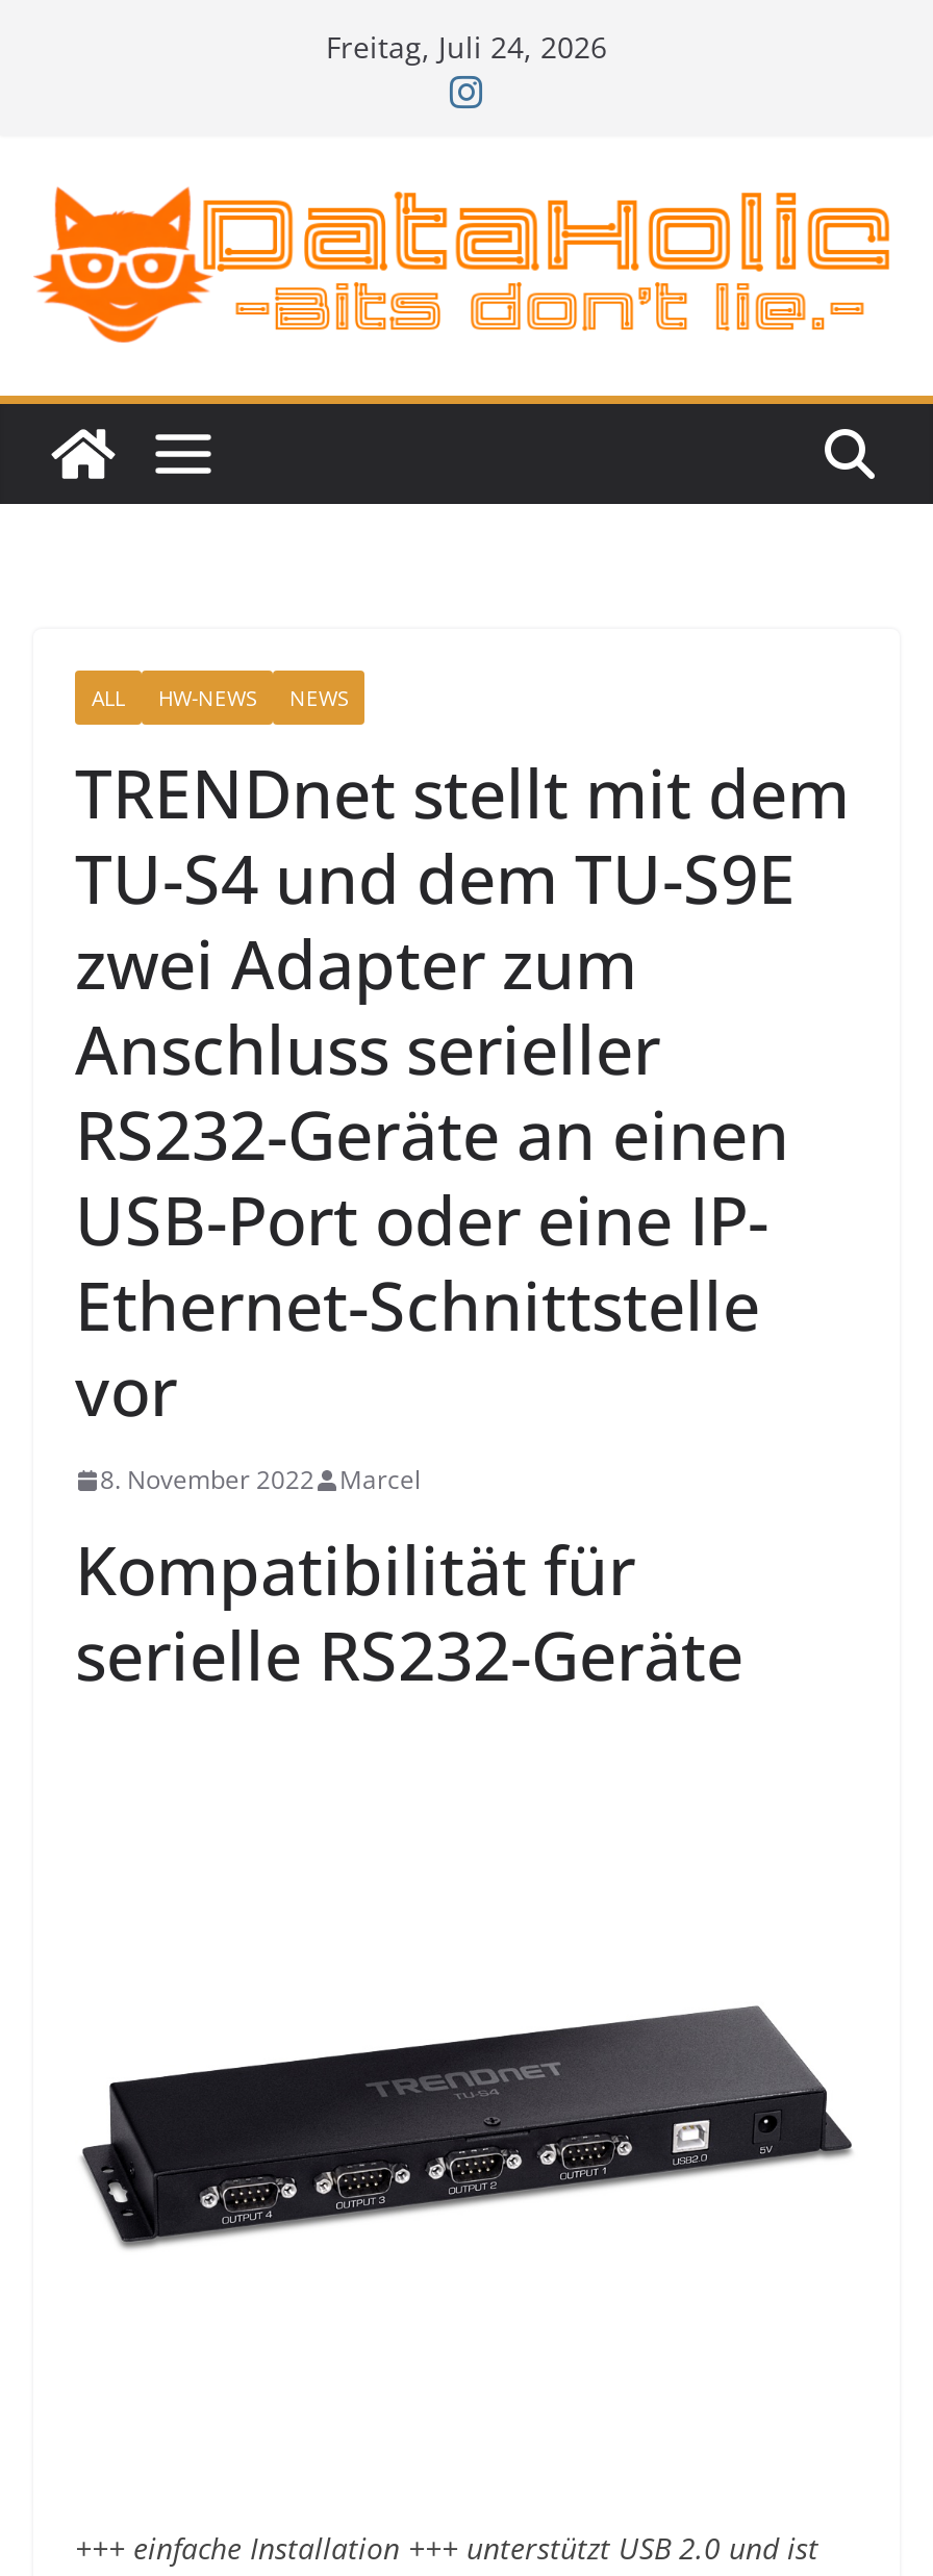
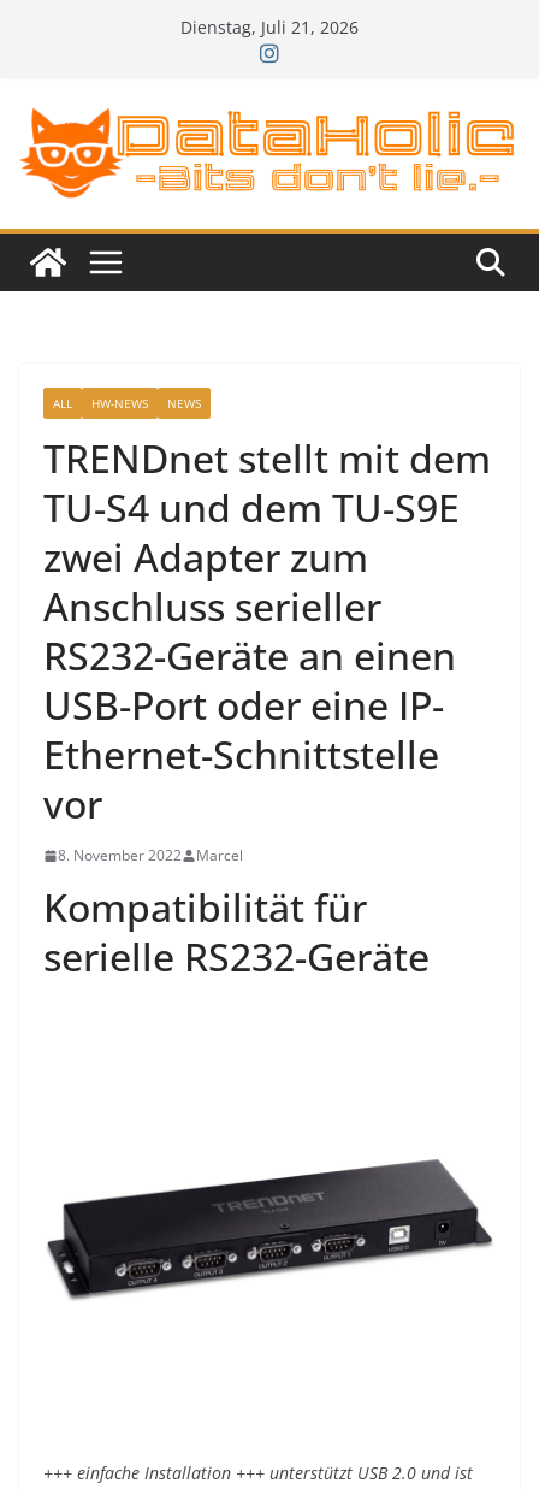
[326,27,607,67] Freitag, Juli 24, 2026 -> [180,16,359,39] Dienstag, Juli 21, 2026

